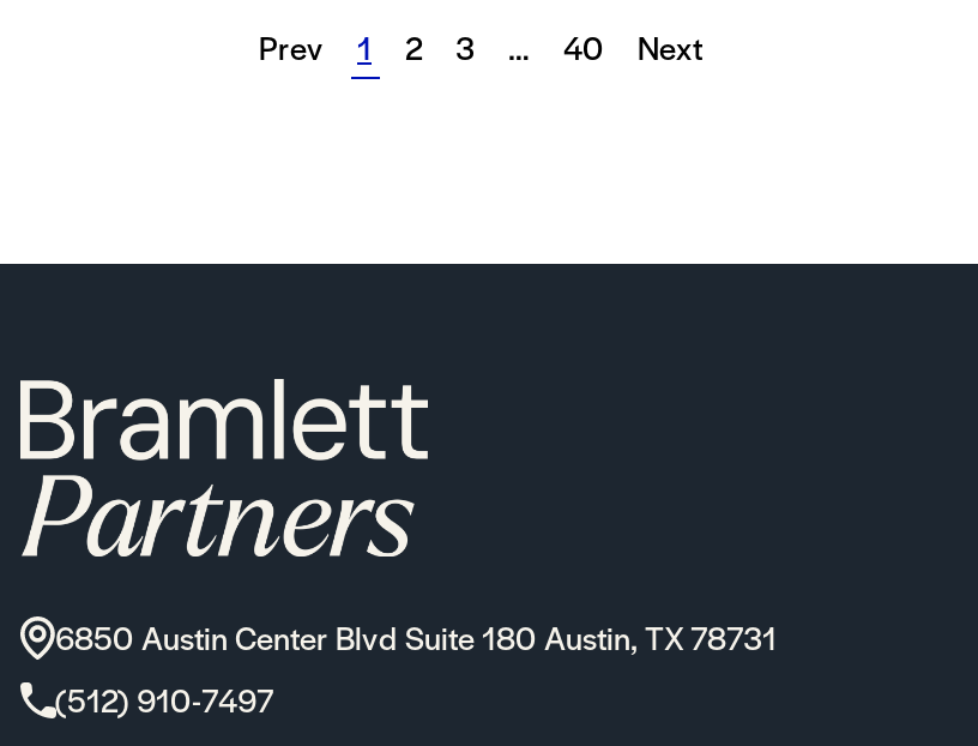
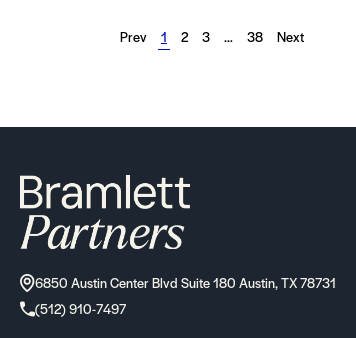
[563,24,604,69] 40 -> [247,27,263,46] 38

